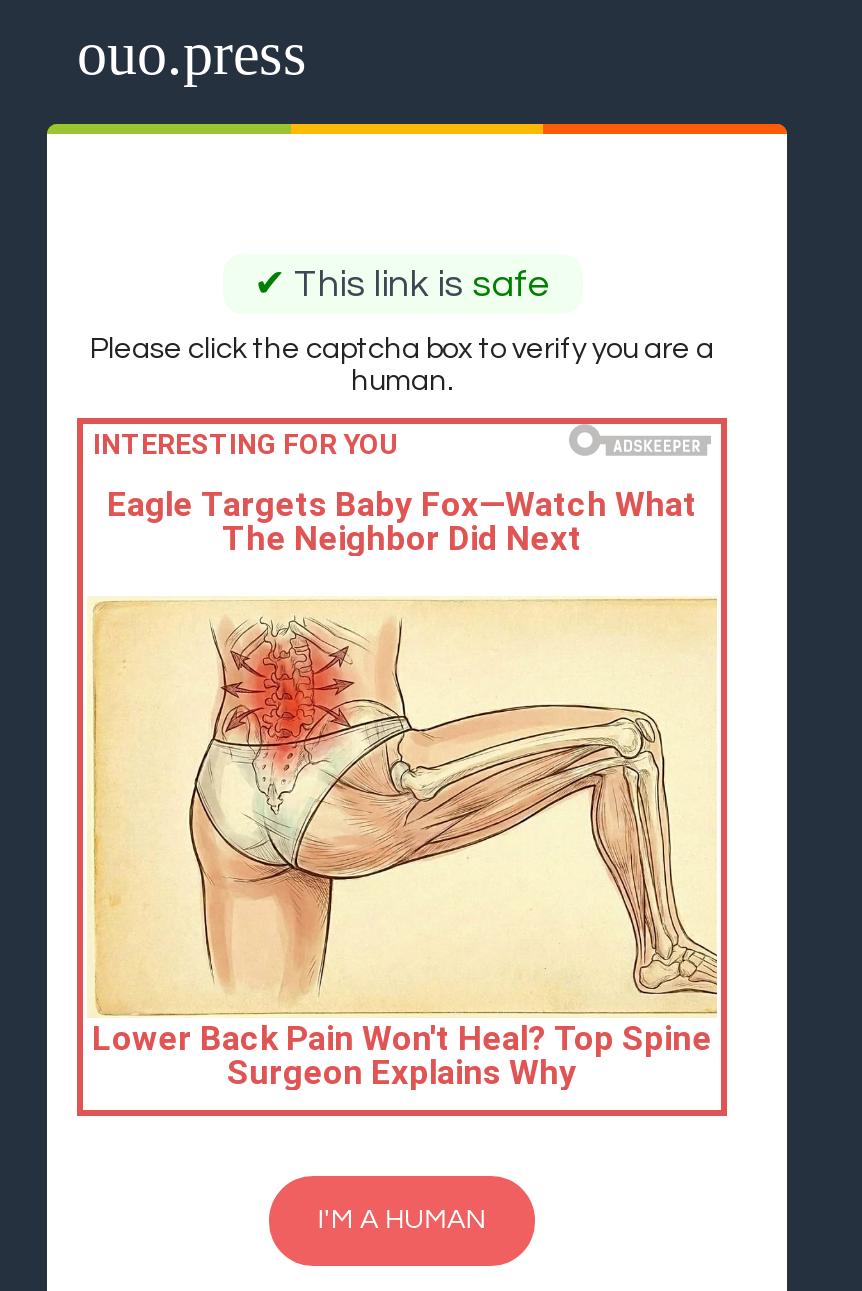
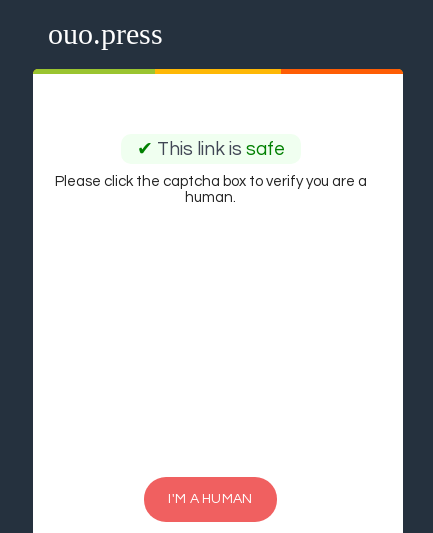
[75,416,729,1120] [image] -> none

